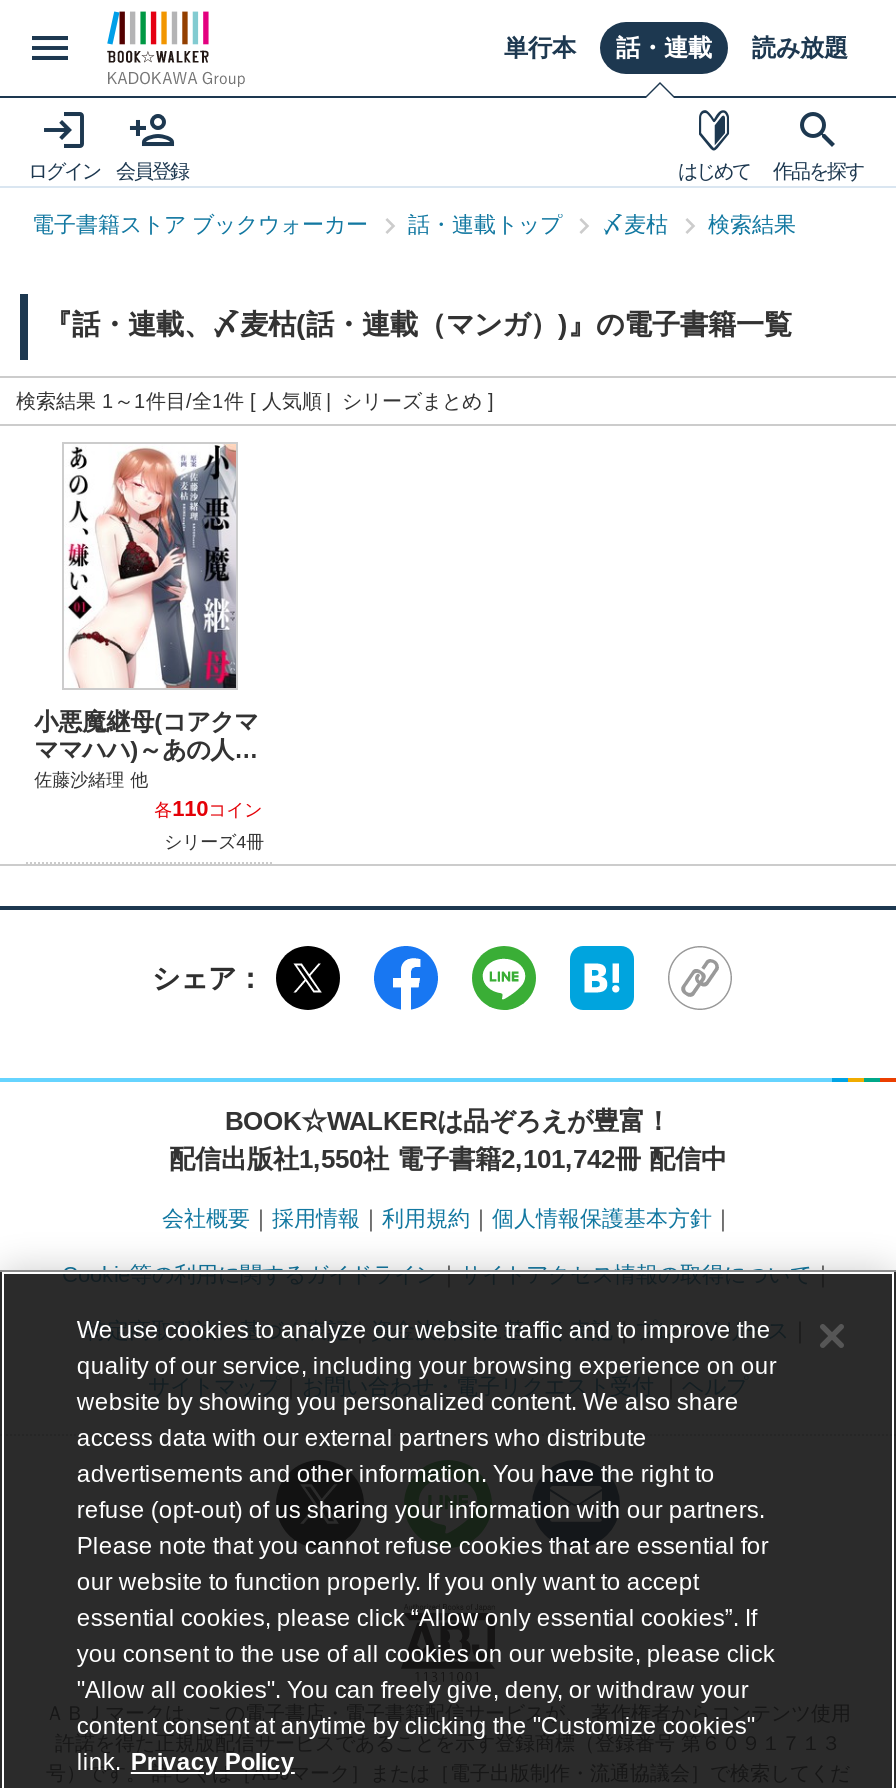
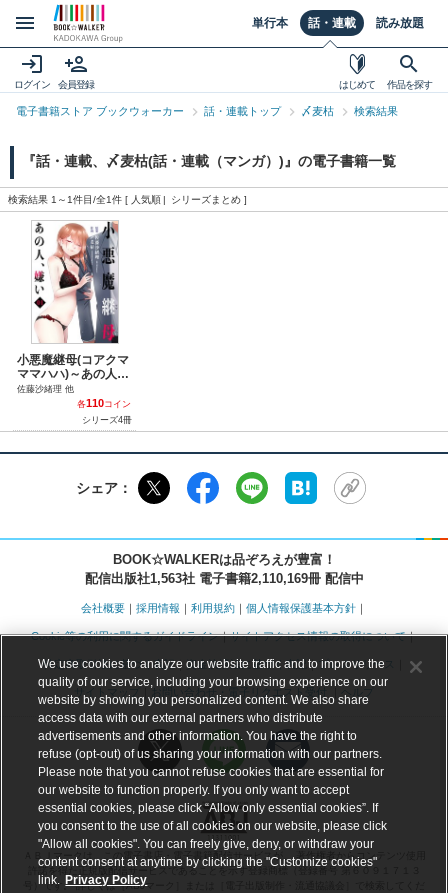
[169,1143,727,1173] 配信出版社1,550社 電子書籍2,101,742冊 配信中 -> [84,570,363,585] 配信出版社1,563社 電子書籍2,110,169冊 配信中

